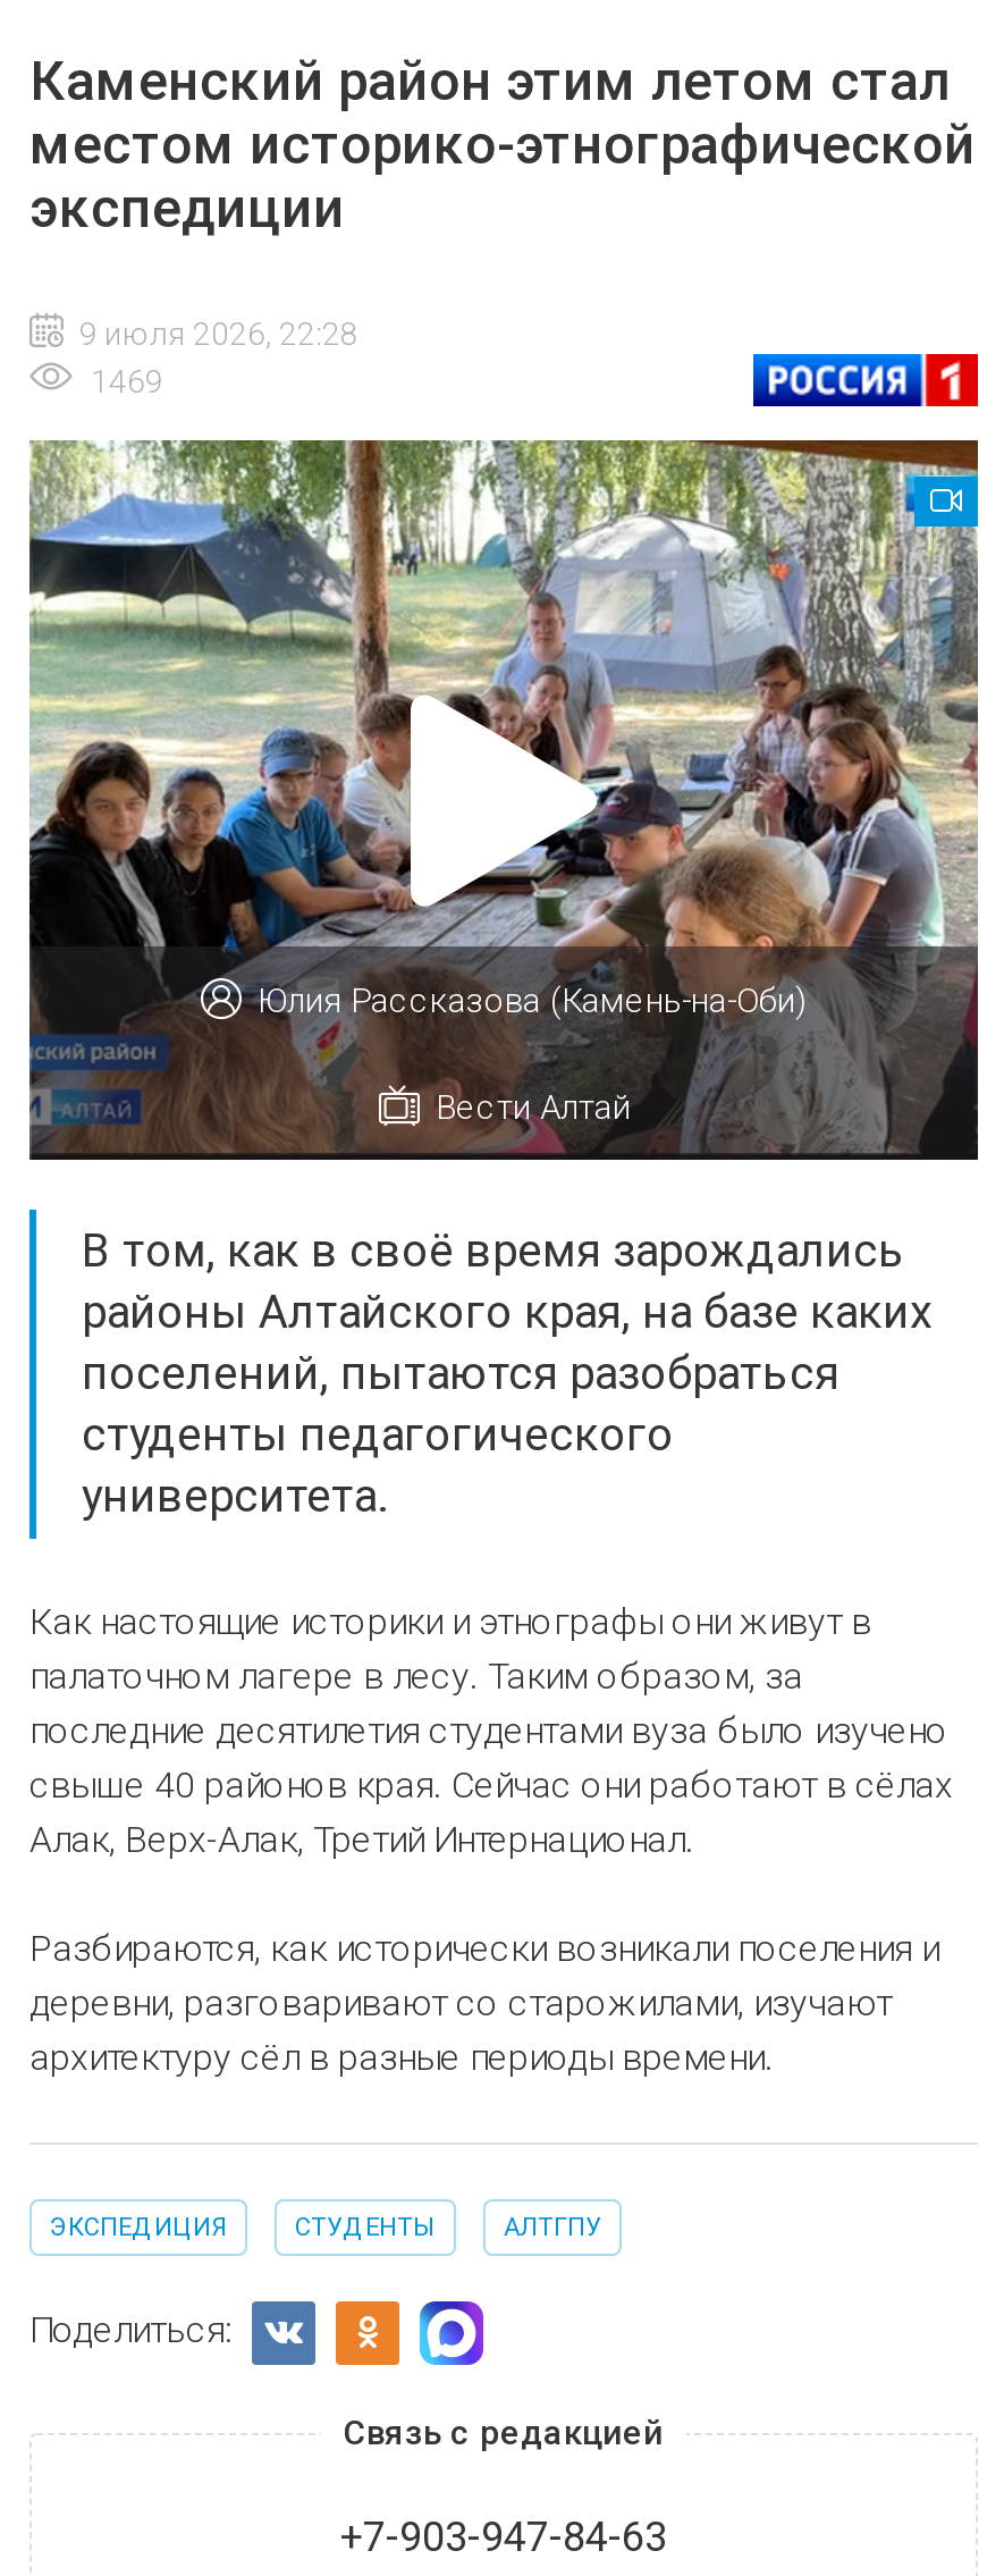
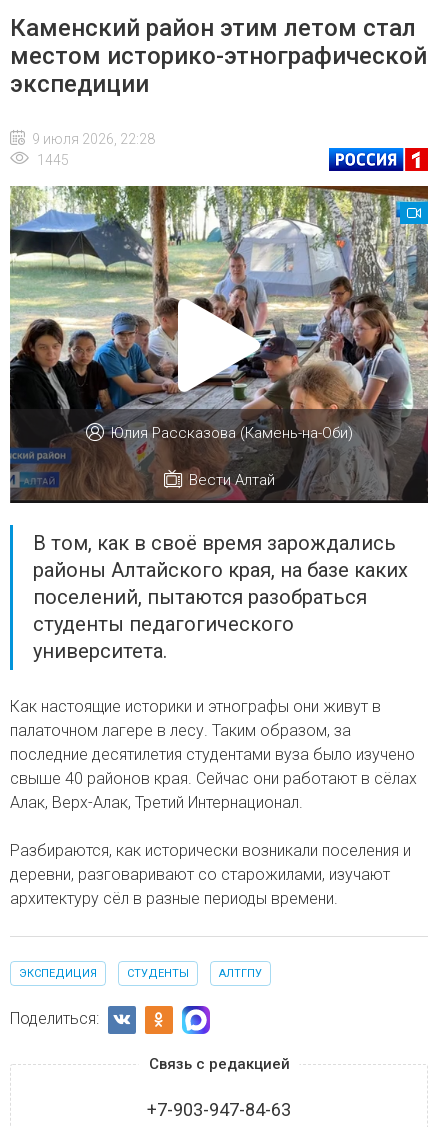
[84,363,163,399] 1469 -> [34,152,69,168] 1445

